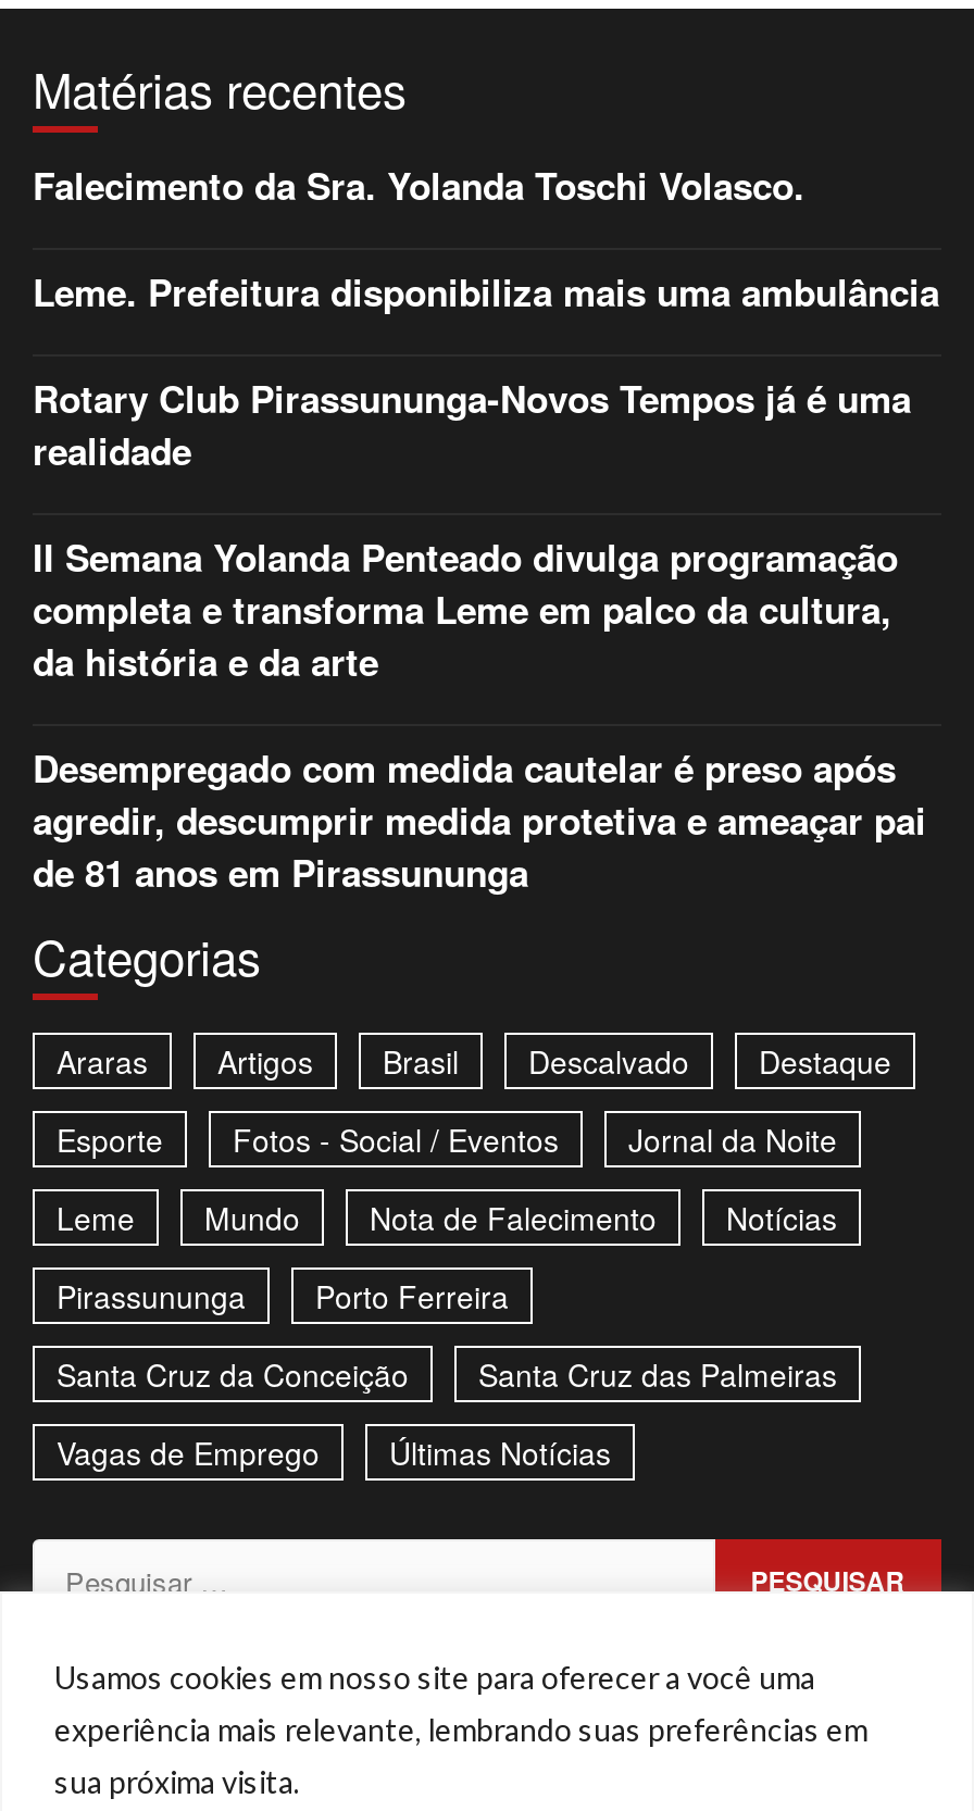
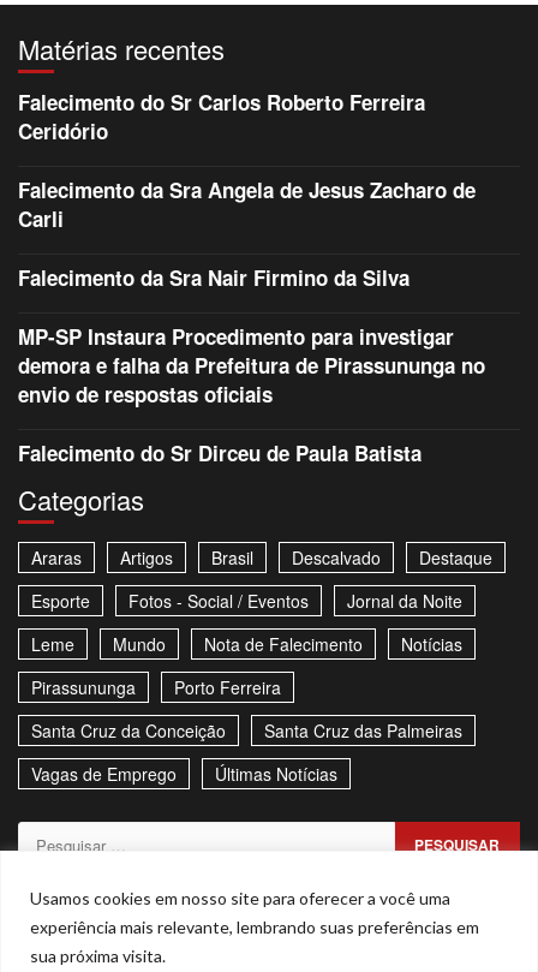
[33,160,804,212] Falecimento da Sra. Yolanda Toschi Volasco. -> [18,88,425,146] Falecimento do Sr Carlos Roberto Ferreira | Ceridório
[33,266,939,318] Leme. Prefeitura disponibiliza mais uma ambulância -> [18,176,476,234] Falecimento da Sra Angela de Jesus Zacharo de | Carli
[33,373,911,477] Rotary Club Pirassununga-Novos Tempos já é uma | realidade -> [18,264,410,292] Falecimento da Sra Nair Firmino da Silva
[33,531,898,688] II Semana Yolanda Penteado divulga programação | completa e transforma Leme em palco da cultura, | da história e da arte -> [18,322,485,409] MP-SP Instaura Procedimento para investigar | demora e falha da Prefeitura de Pirassununga no | envio de respostas oficiais
[33,742,926,899] Desempregado com medida cautelar é preso após | agredir, descumprir medida protetiva e ameaçar pai | de 81 anos em Pirassununga -> [18,439,422,468] Falecimento do Sr Dirceu de Paula Batista

